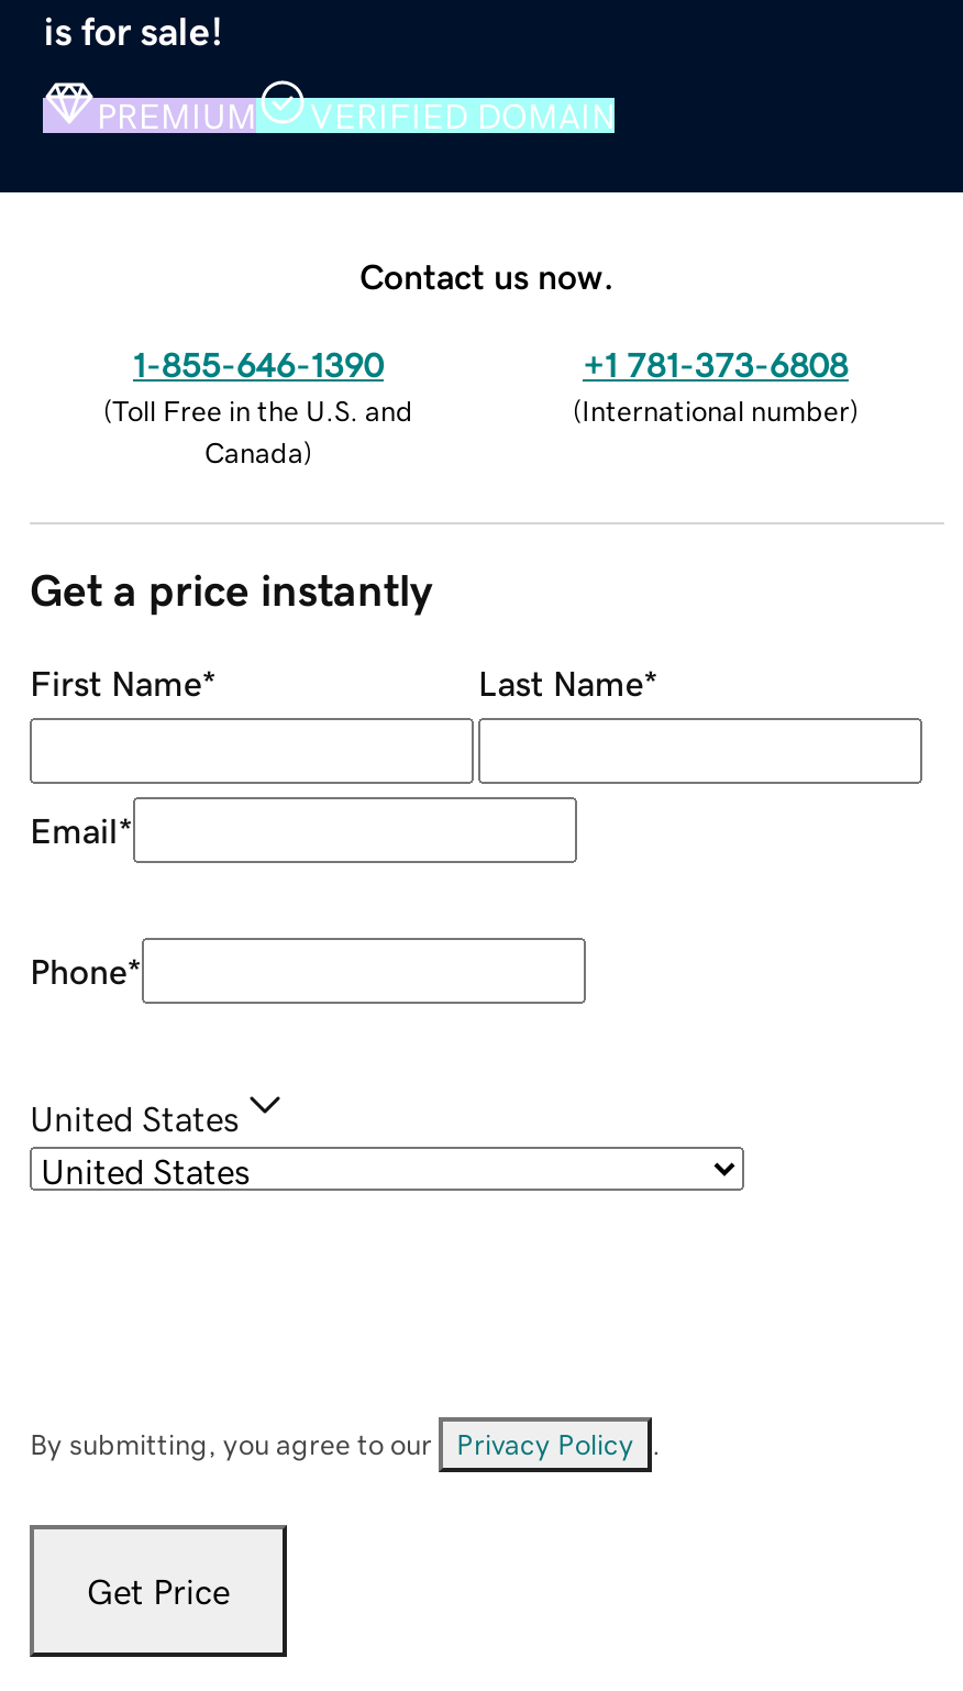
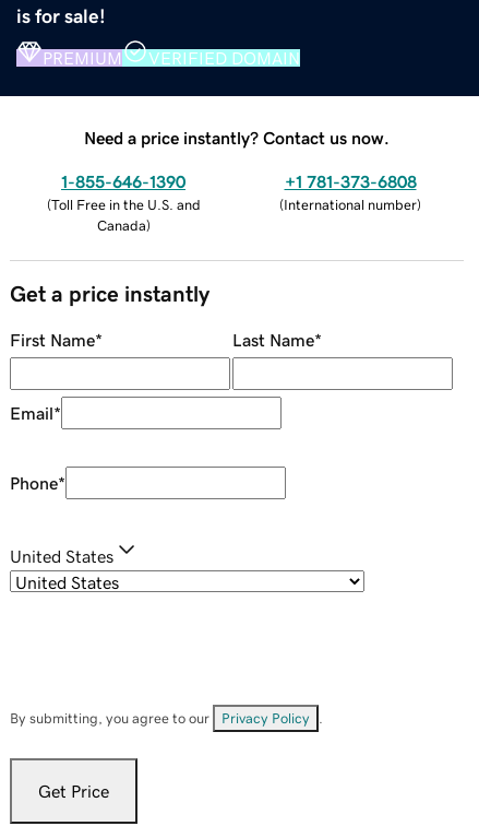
[359,257,615,293] Contact us now. -> [84,128,390,146] Need a price instantly? Contact us now.

